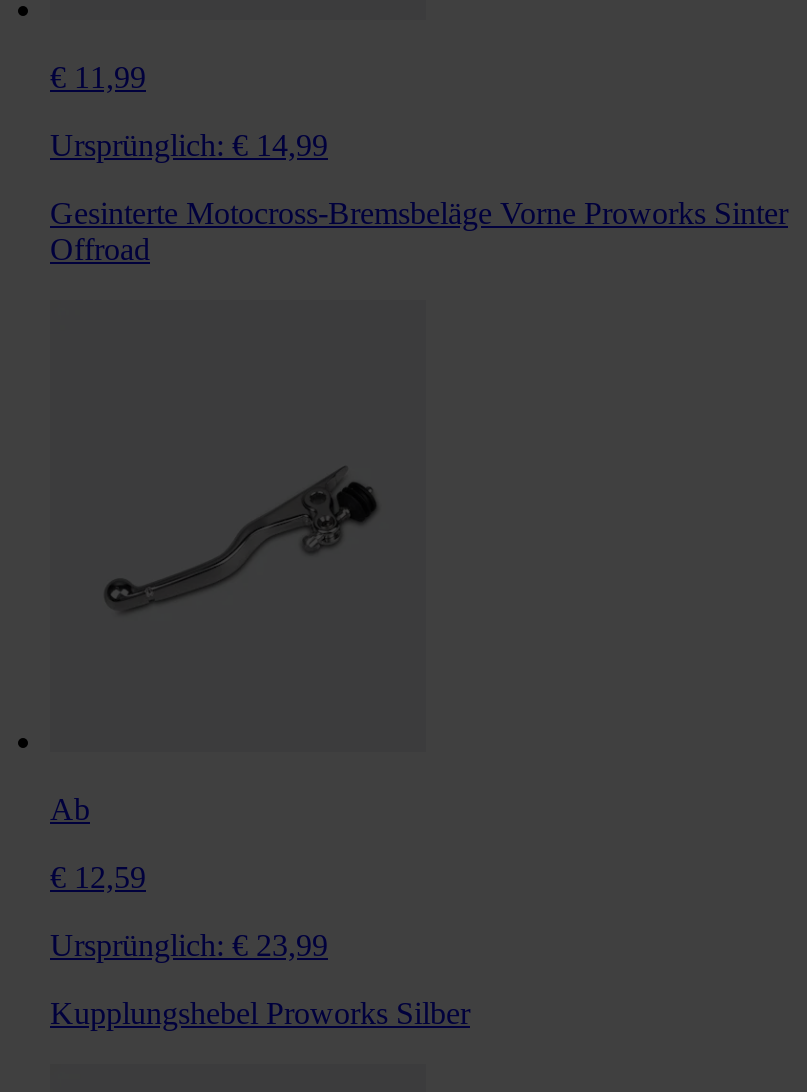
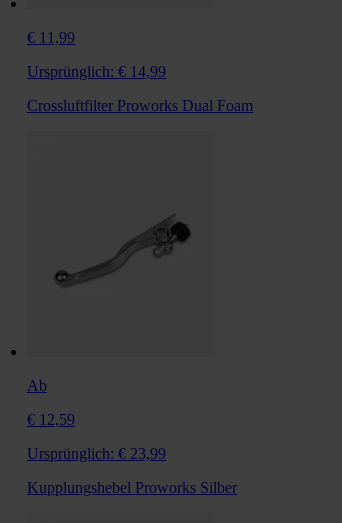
[50,196,788,266] Gesinterte Motocross-Bremsbeläge Vorne Proworks Sinter | Offroad -> [27,97,253,114] Crossluftfilter Proworks Dual Foam

